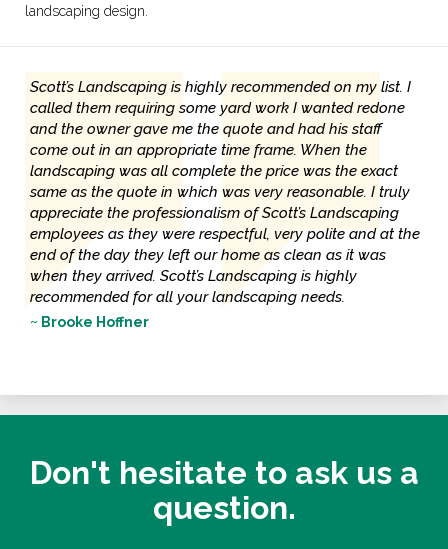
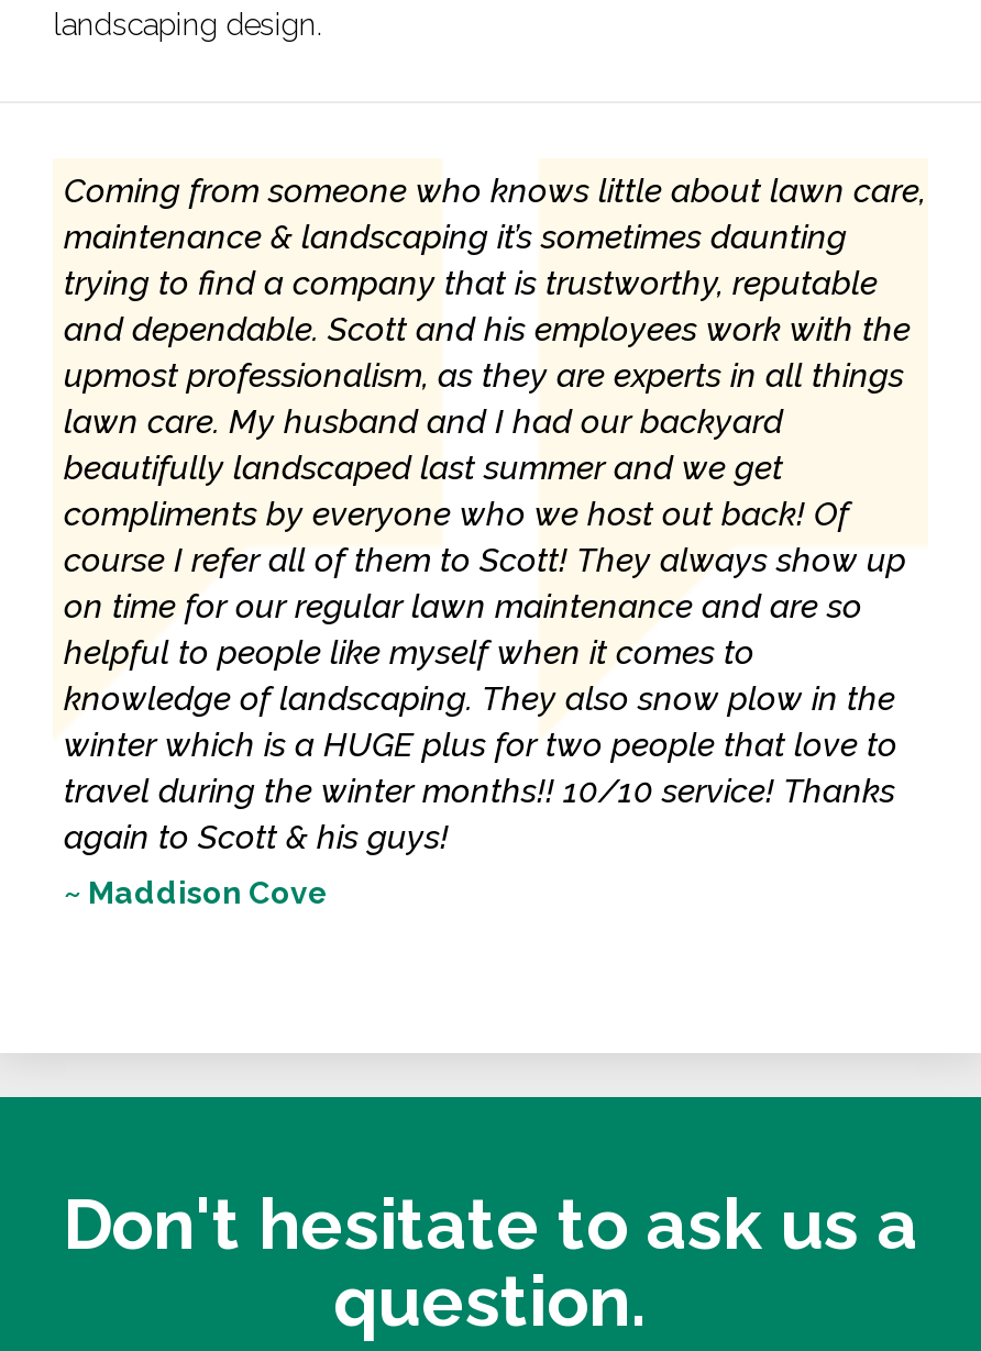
[30,78,420,330] Scott’s Landscaping is highly recommended on my list. I | called them requiring some yard work I wanted redone | and the owner gave me the quote and had his staff | come out in an appropriate time frame. When the | landscaping was all complete the price was the exact | same as the quote in which was very reasonable. I truly | appreciate the professionalism of Scott’s Landscaping | employees as they were respectful, very polite and at the | end of the day they left our home as clean as it was | when they arrived. Scott’s Landscaping is highly | recommended for all your landscaping needs. | ~ Brooke Hoffner -> [64,172,926,911] Coming from someone who knows little about lawn care, | maintenance & landscaping it’s sometimes daunting | trying to find a company that is trustworthy, reputable | and dependable. Scott and his employees work with the | upmost professionalism, as they are experts in all things | lawn care. My husband and I had our backyard | beautifully landscaped last summer and we get | compliments by everyone who we host out back! Of | course I refer all of them to Scott! They always show up | on time for our regular lawn maintenance and are so | helpful to people like myself when it comes to | knowledge of landscaping. They also snow plow in the | winter which is a HUGE plus for two people that love to | travel during the winter months!! 10/10 service! Thanks | again to Scott & his guys! | ~ Maddison Cove

